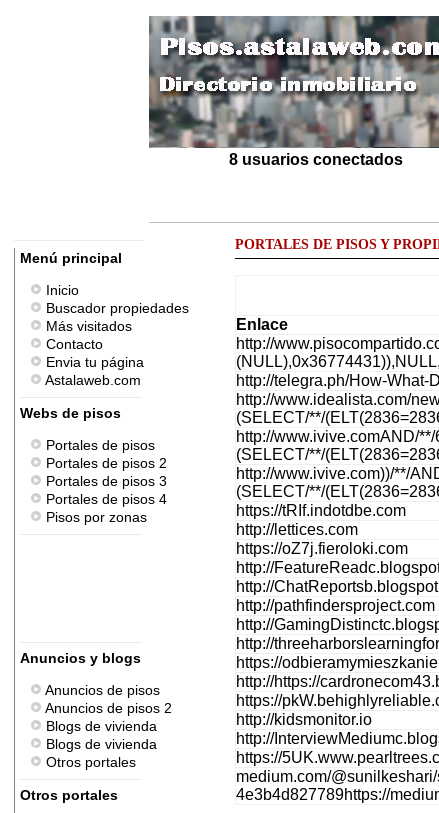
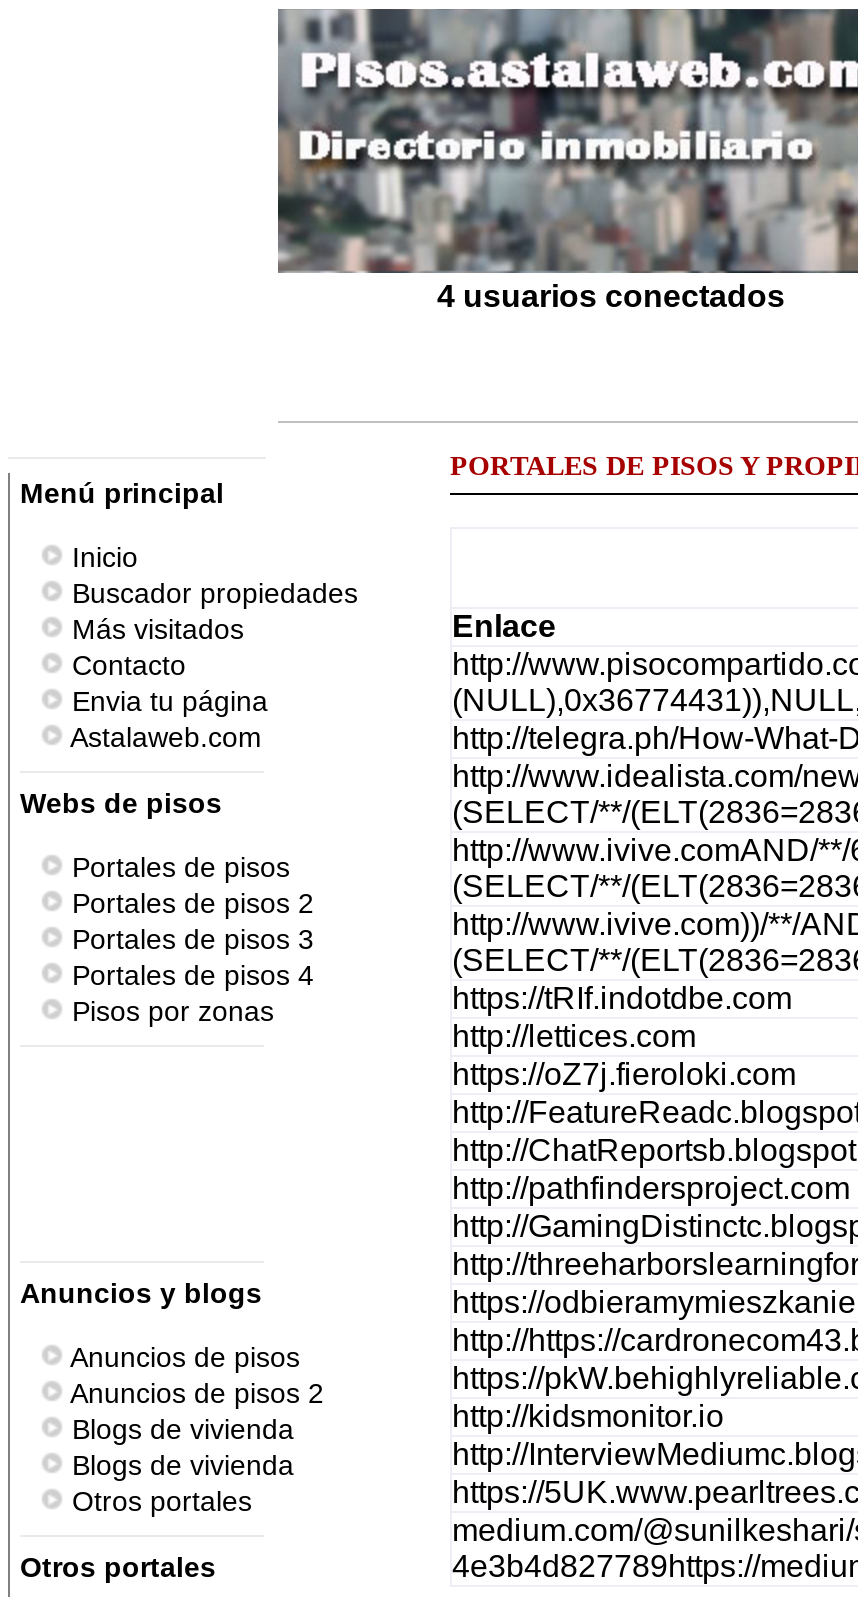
[228,151,402,168] 8 usuarios conectados -> [437,279,785,313] 4 usuarios conectados

